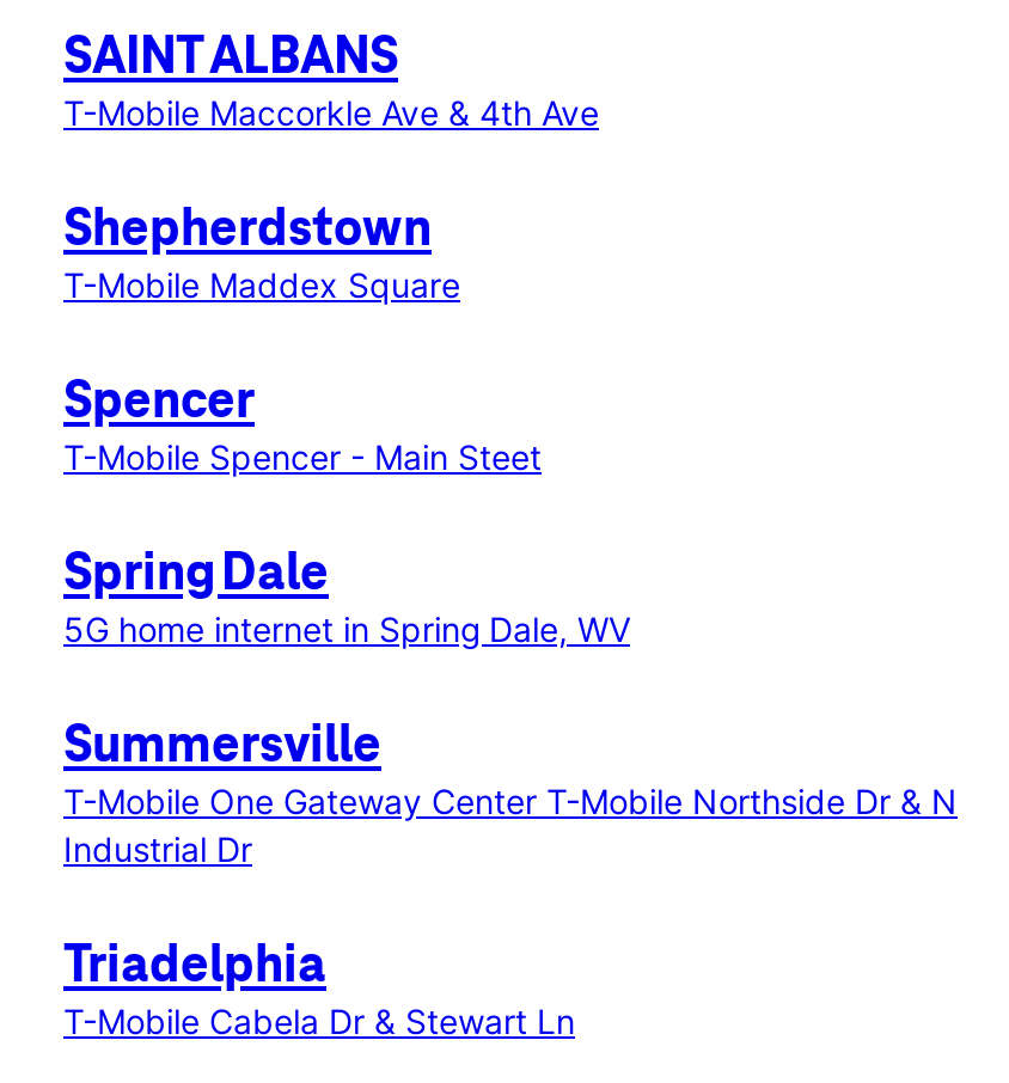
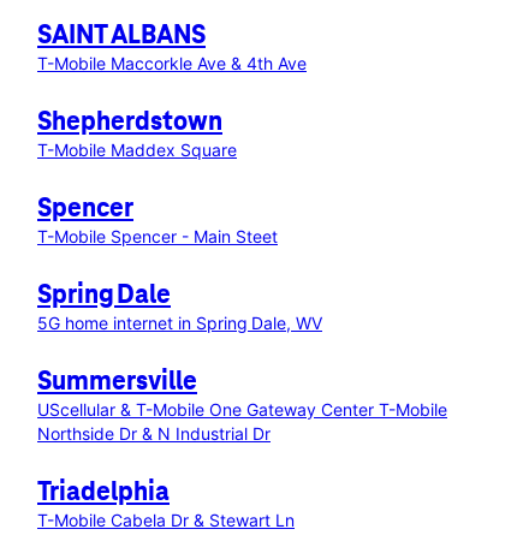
[63,781,958,869] T-Mobile One Gateway Center T-Mobile Northside Dr & N | Industrial Dr -> [37,399,447,444] UScellular & T-Mobile One Gateway Center T-Mobile | Northside Dr & N Industrial Dr

